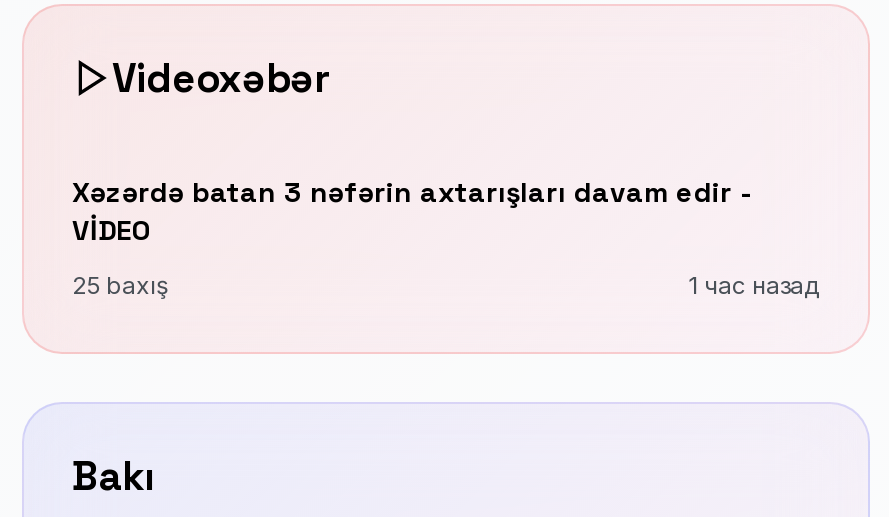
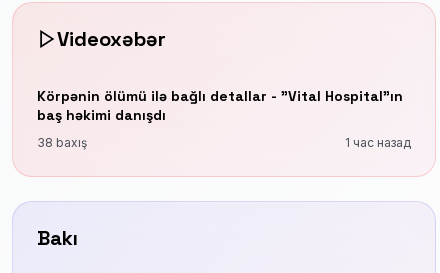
[72,175,752,249] Xəzərdə batan 3 nəfərin axtarışları davam edir - | VİDEO -> [37,87,403,124] Körpənin ölümü ilə bağlı detallar - "Vital Hospital"ın | baş həkimi danışdı
[72,271,168,301] 25 baxış -> [37,135,87,150] 38 baxış

